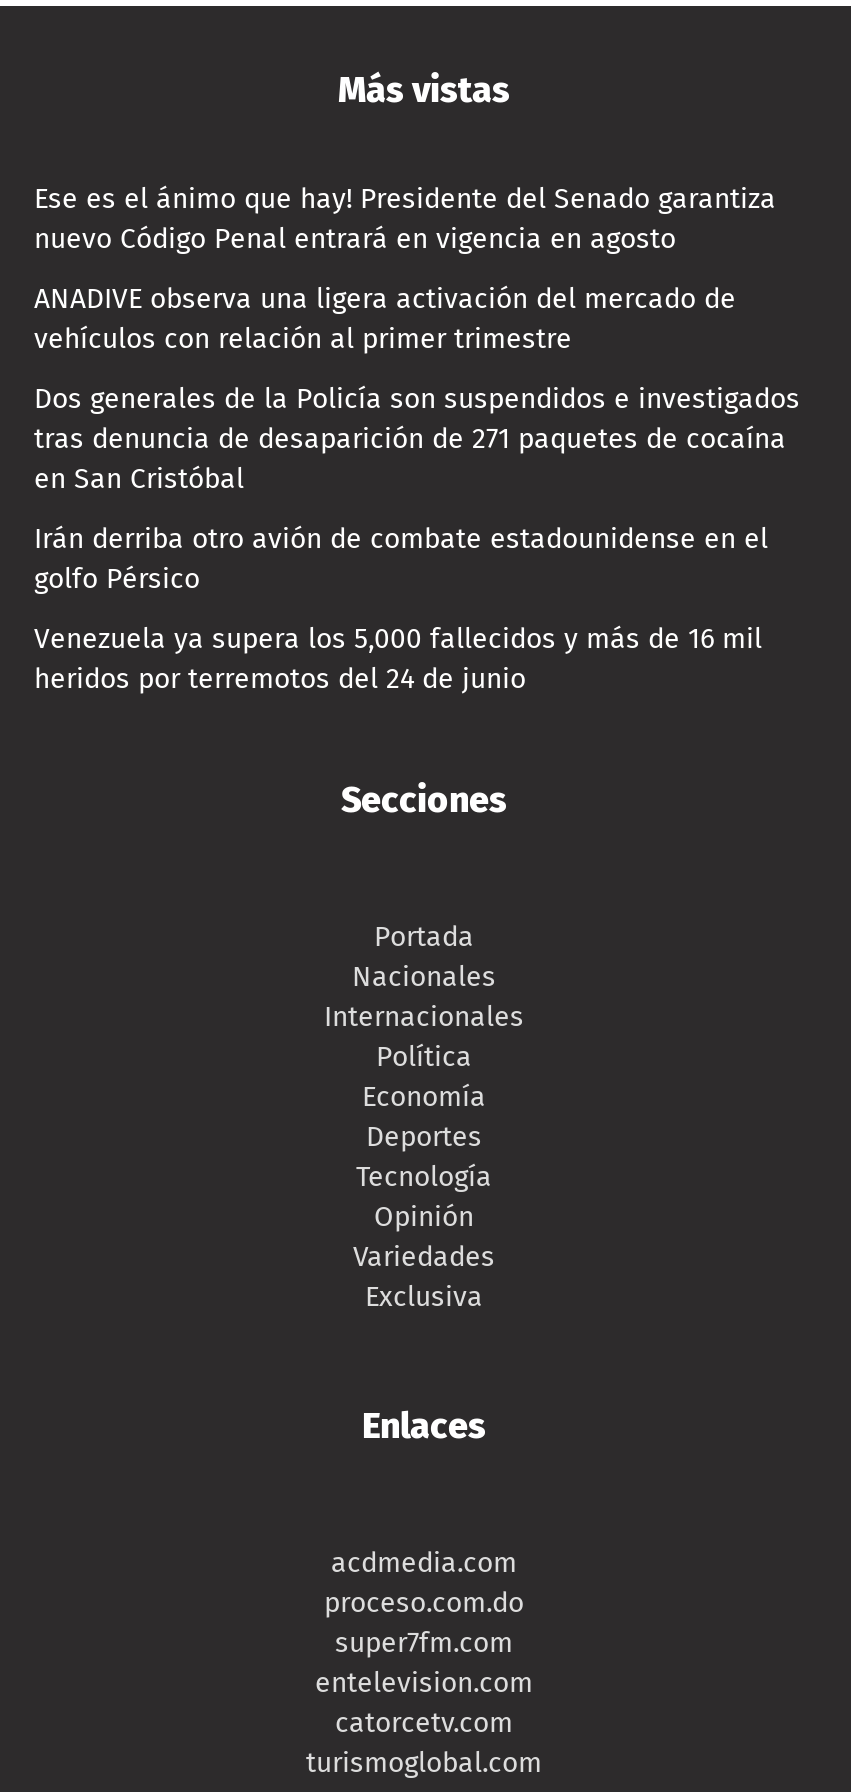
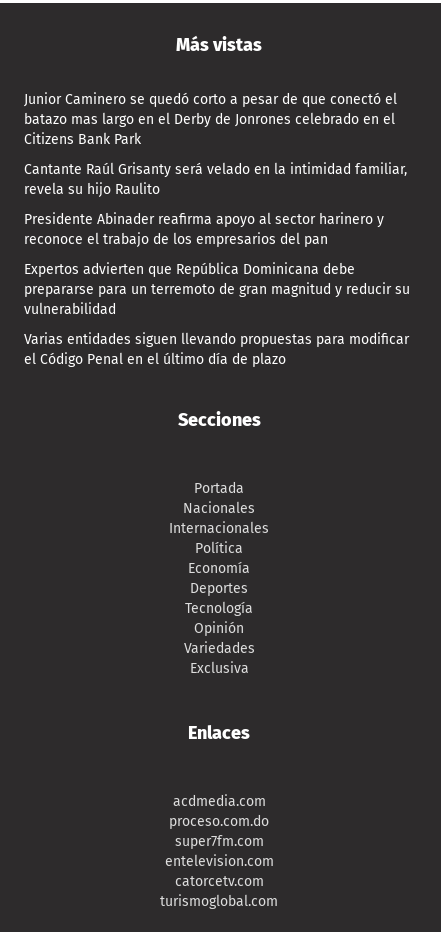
[34,183,776,257] Ese es el ánimo que hay! Presidente del Senado garantiza | nuevo Código Penal entrará en vigencia en agosto -> [24,91,397,148] Junior Caminero se quedó corto a pesar de que conectó el | batazo mas largo en el Derby de Jonrones celebrado en el | Citizens Bank Park
[34,283,736,357] ANADIVE observa una ligera activación del mercado de | vehículos con relación al primer trimestre -> [24,161,407,198] Cantante Raúl Grisanty será velado en la intimidad familiar, | revela su hijo Raulito
[34,383,800,497] Dos generales de la Policía son suspendidos e investigados | tras denuncia de desaparición de 271 paquetes de cocaína | en San Cristóbal -> [24,211,384,248] Presidente Abinader reafirma apoyo al sector harinero y | reconoce el trabajo de los empresarios del pan
[34,523,768,597] Irán derriba otro avión de combate estadounidense en el | golfo Pérsico -> [24,261,410,318] Expertos advierten que República Dominicana debe | prepararse para un terremoto de gran magnitud y reducir su | vulnerabilidad
[34,623,762,697] Venezuela ya supera los 5,000 fallecidos y más de 16 mil | heridos por terremotos del 24 de junio -> [24,331,409,368] Varias entidades siguen llevando propuestas para modificar | el Código Penal en el último día de plazo

